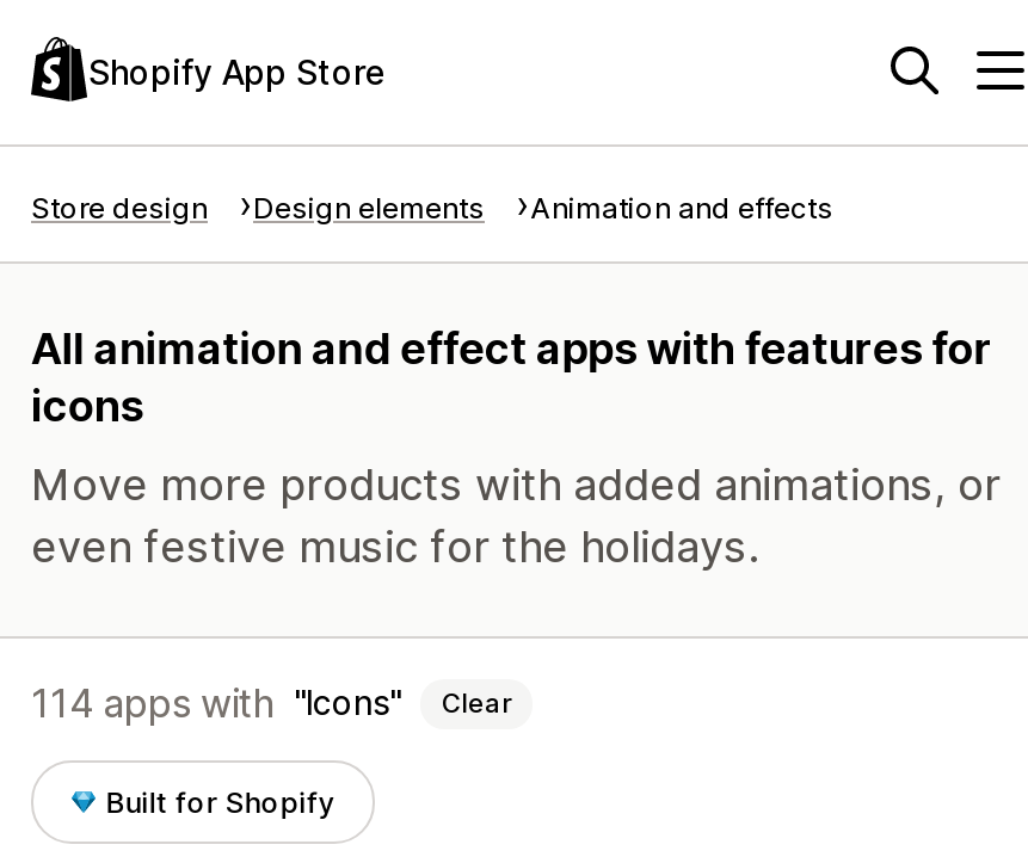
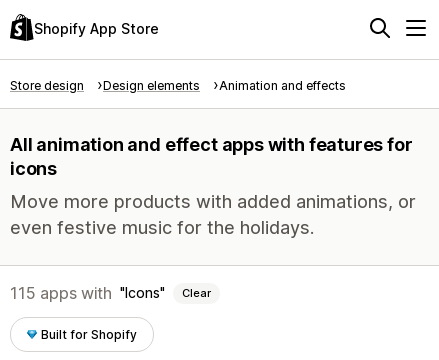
[31,679,511,727] 114 apps with Icons Clear -> [10,283,211,303] 115 apps with Icons Clear

